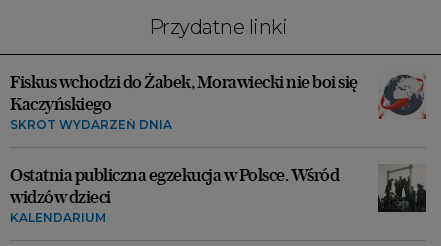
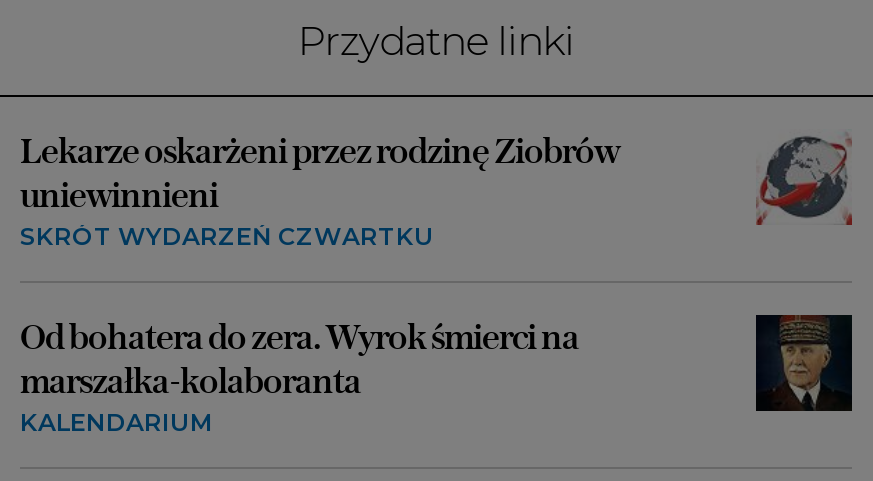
[10,71,357,132] Fiskus wchodzi do Żabek, Morawiecki nie boi się | Kaczyńskiego | SKRÓT WYDARZEŃ DNIA -> [20,130,619,252] Lekarze oskarżeni przez rodzinę Ziobrów | uniewinnieni | SKRÓT WYDARZEŃ CZWARTKU
[10,164,339,207] Ostatnia publiczna egzekucja w Polsce. Wśród | widzów dzieci -> [20,316,579,402] Od bohatera do zera. Wyrok śmierci na | marszałka-kolaboranta
[377,164,427,212] [image] -> [754,313,854,409] [image]

